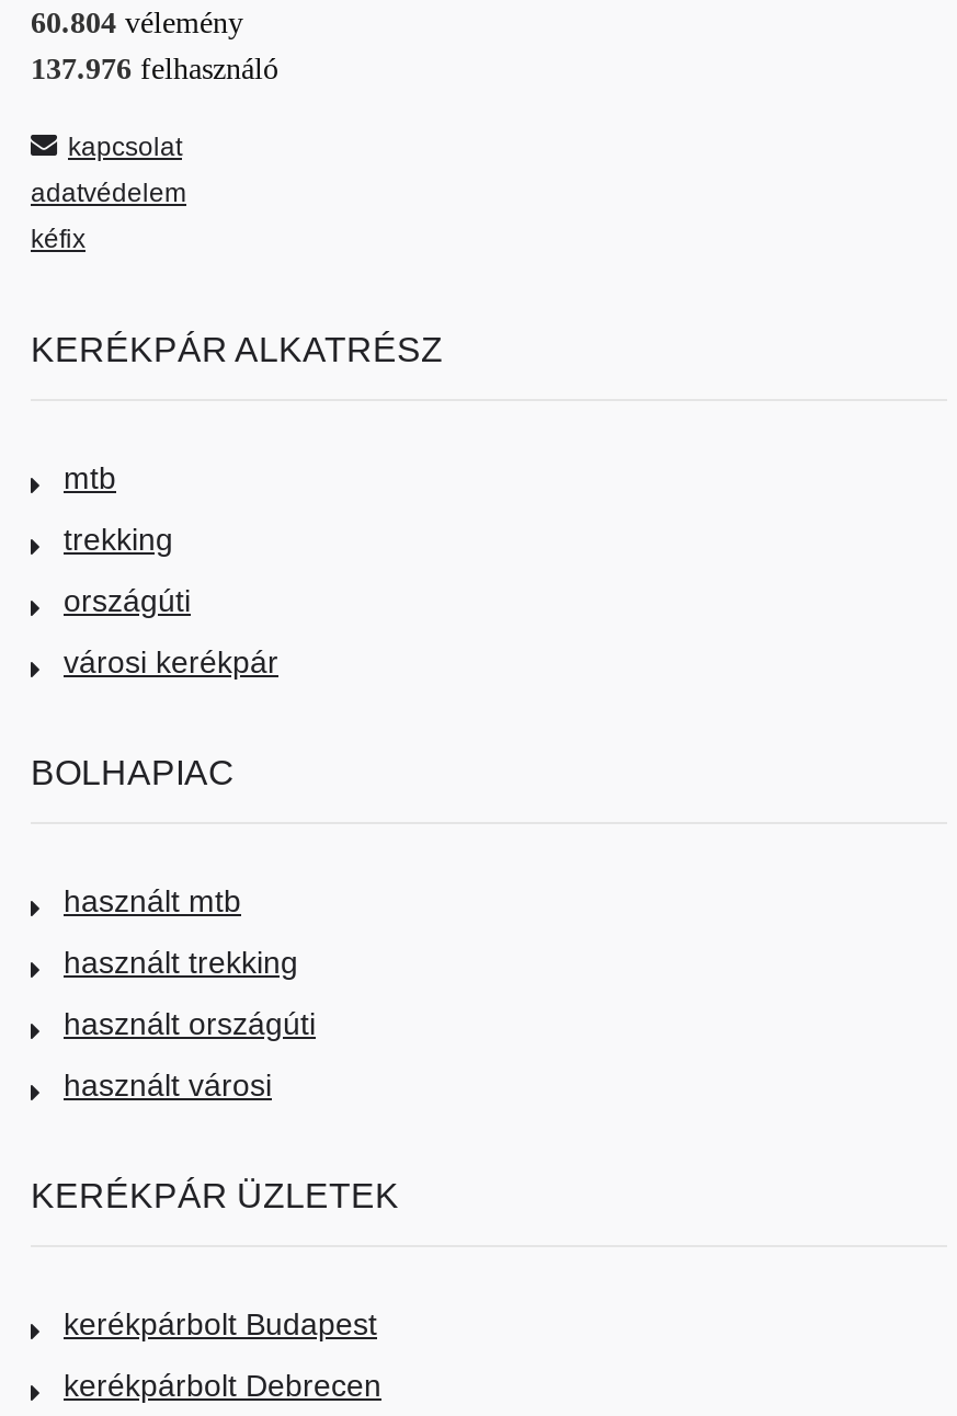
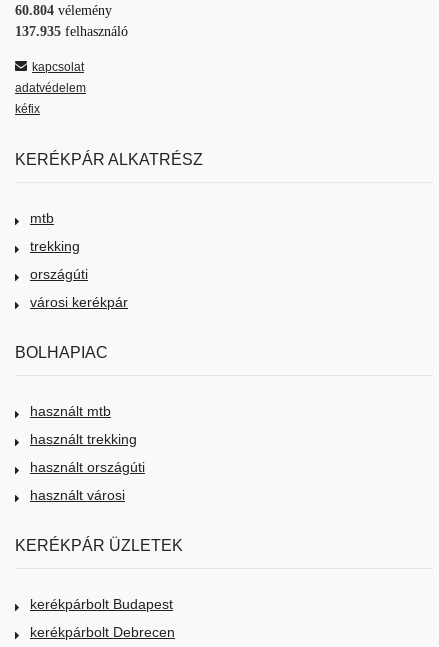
[31,53,278,86] 137.976 felhasználó -> [15,24,128,39] 137.935 felhasználó

